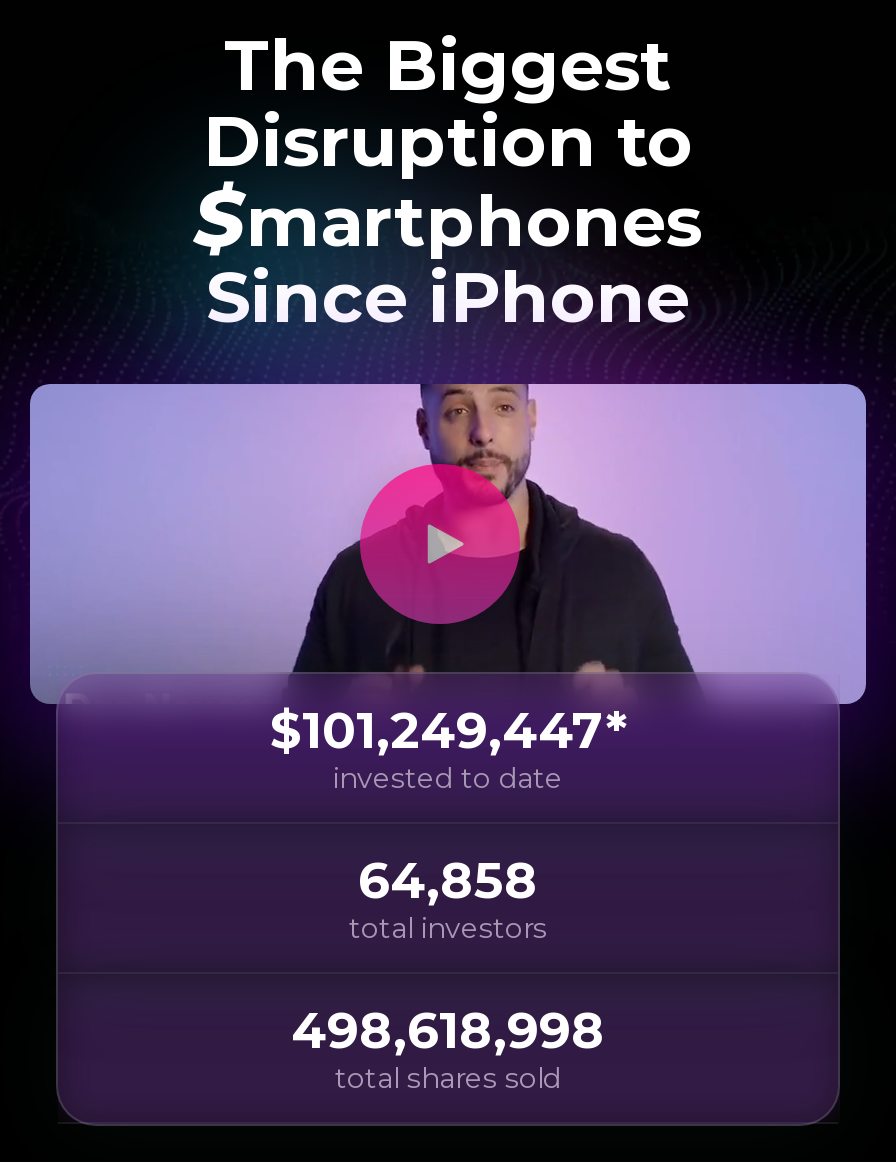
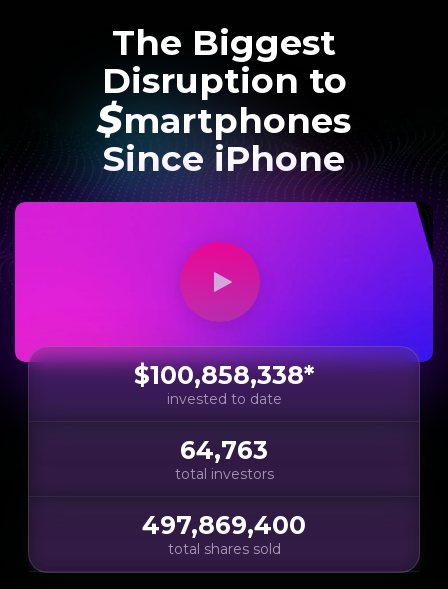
[28,382,868,760] [image] | $101,249,447* -> [14,201,434,390] [image] | $100,858,338*
[358,850,538,910] 64,858 -> [180,435,268,465] 64,763
[291,1000,605,1060] 498,618,998 -> [142,510,306,540] 497,869,400

